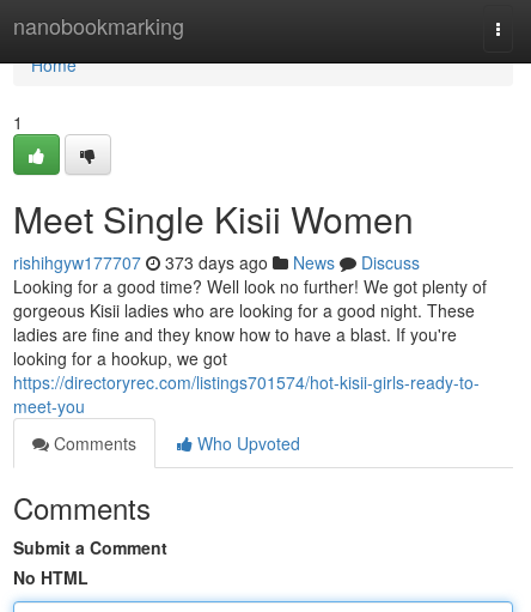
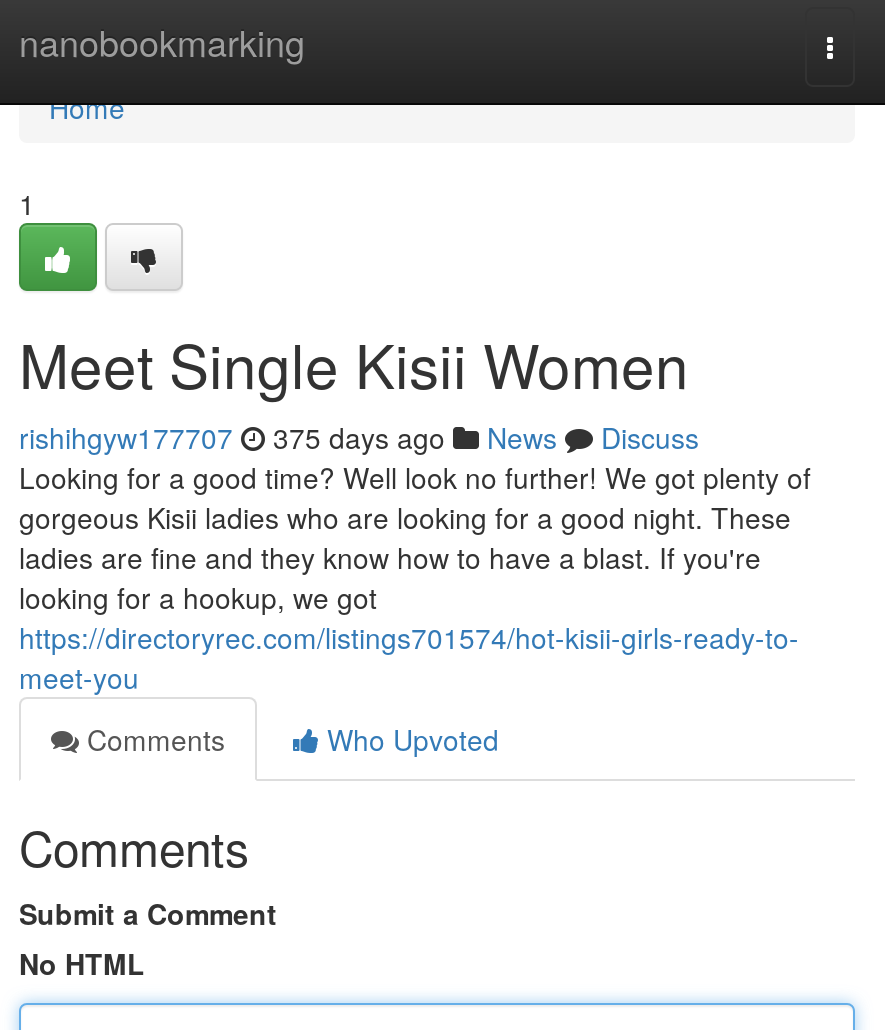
[13,250,420,274] rishihgyw177707 373 days ago News Discuss -> [19,417,699,457] rishihgyw177707 375 days ago News Discuss

